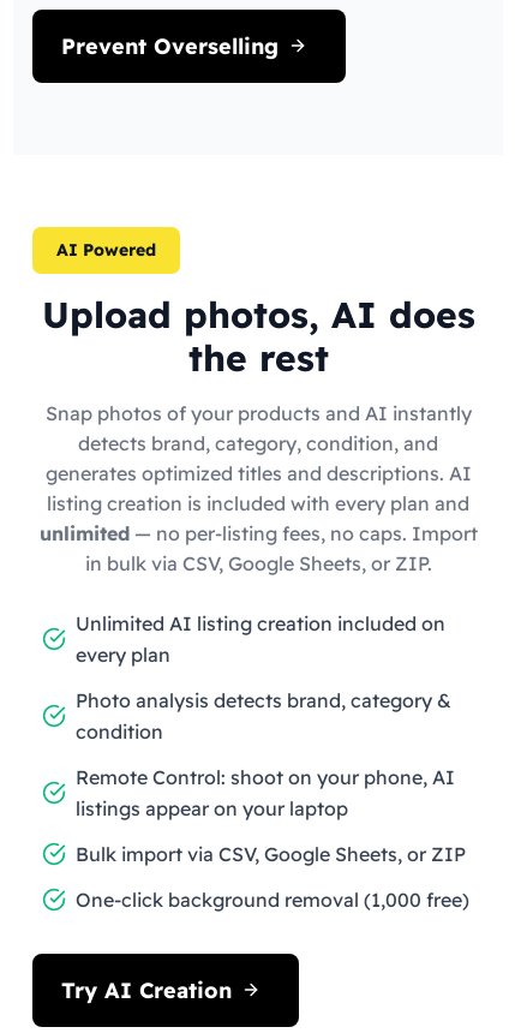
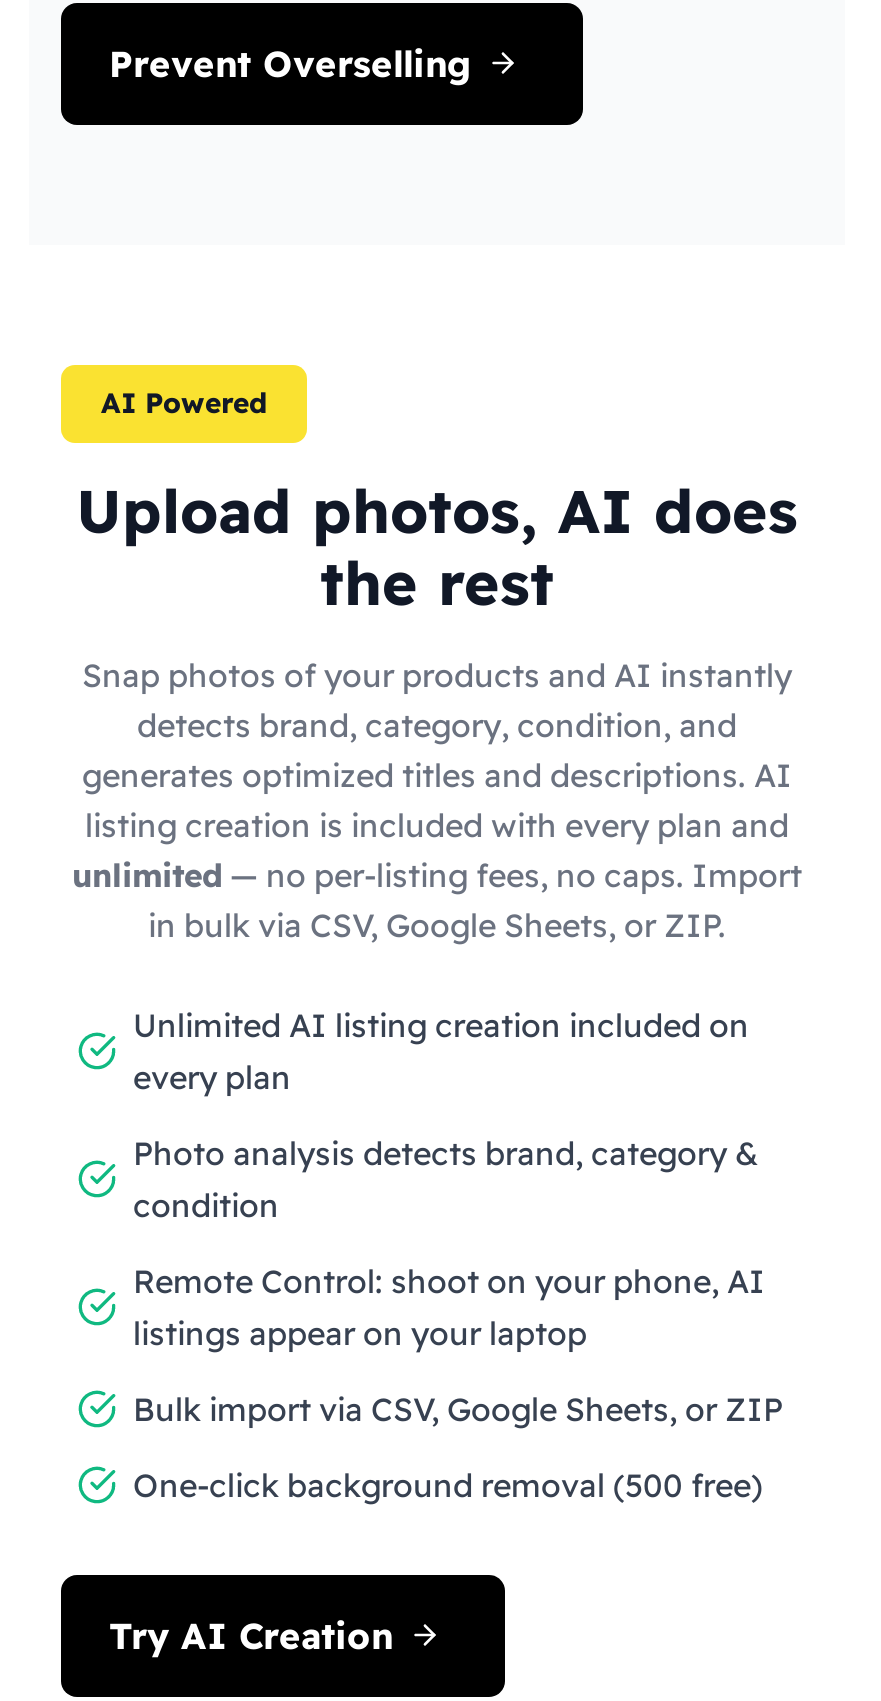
[76,888,469,912] One-click background removal (1,000 free) -> [133,1465,763,1505] One-click background removal (500 free)

